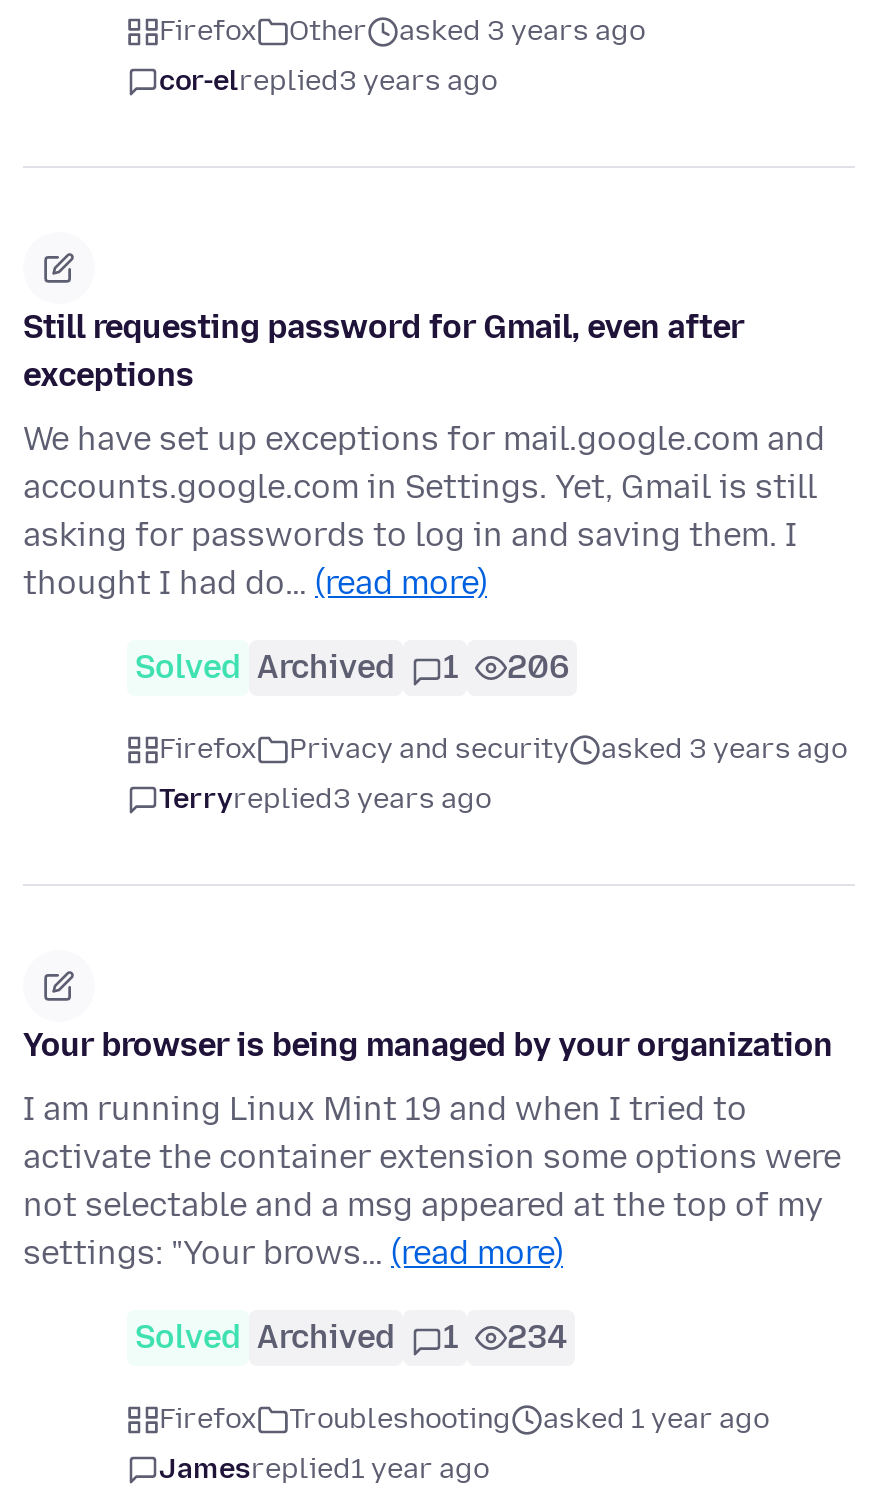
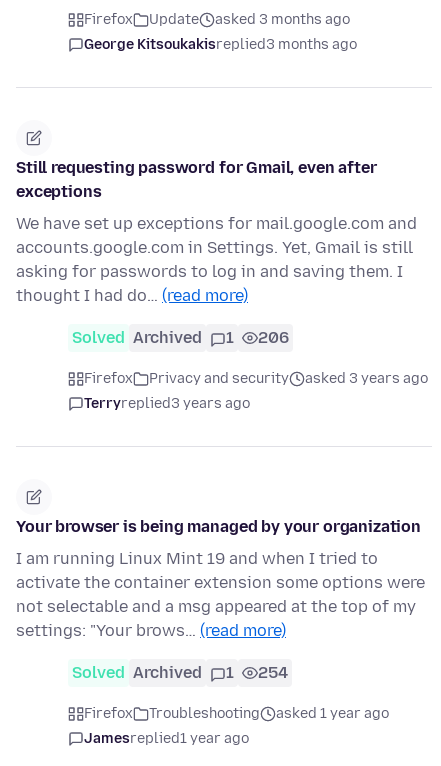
[289,15,645,49] Other | asked 3 years ago -> [149,11,350,28] Update | asked 3 months ago
[159,65,497,99] cor-elreplied3 years ago -> [84,36,357,53] George Kitsoukakisreplied3 months ago
[135,1319,567,1357] Solved Archived 1 234 -> [72,663,288,682] Solved Archived 1 254

